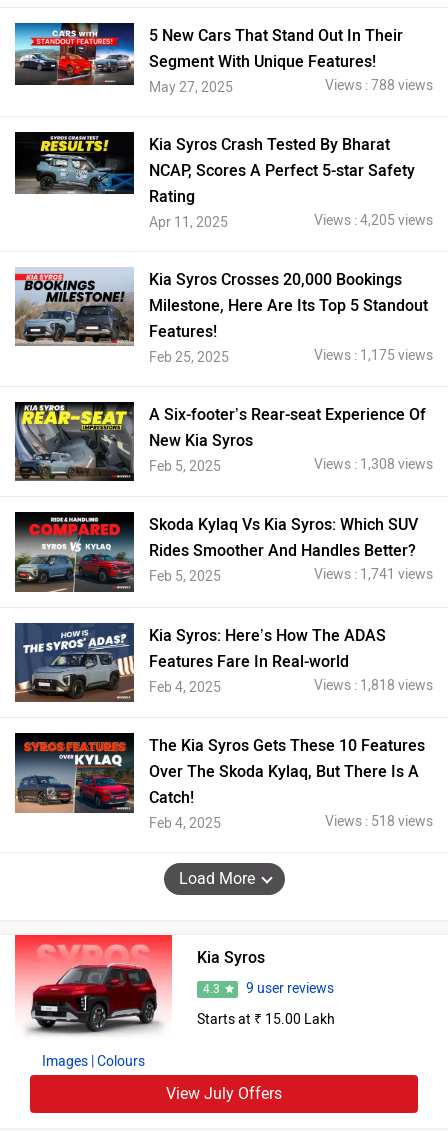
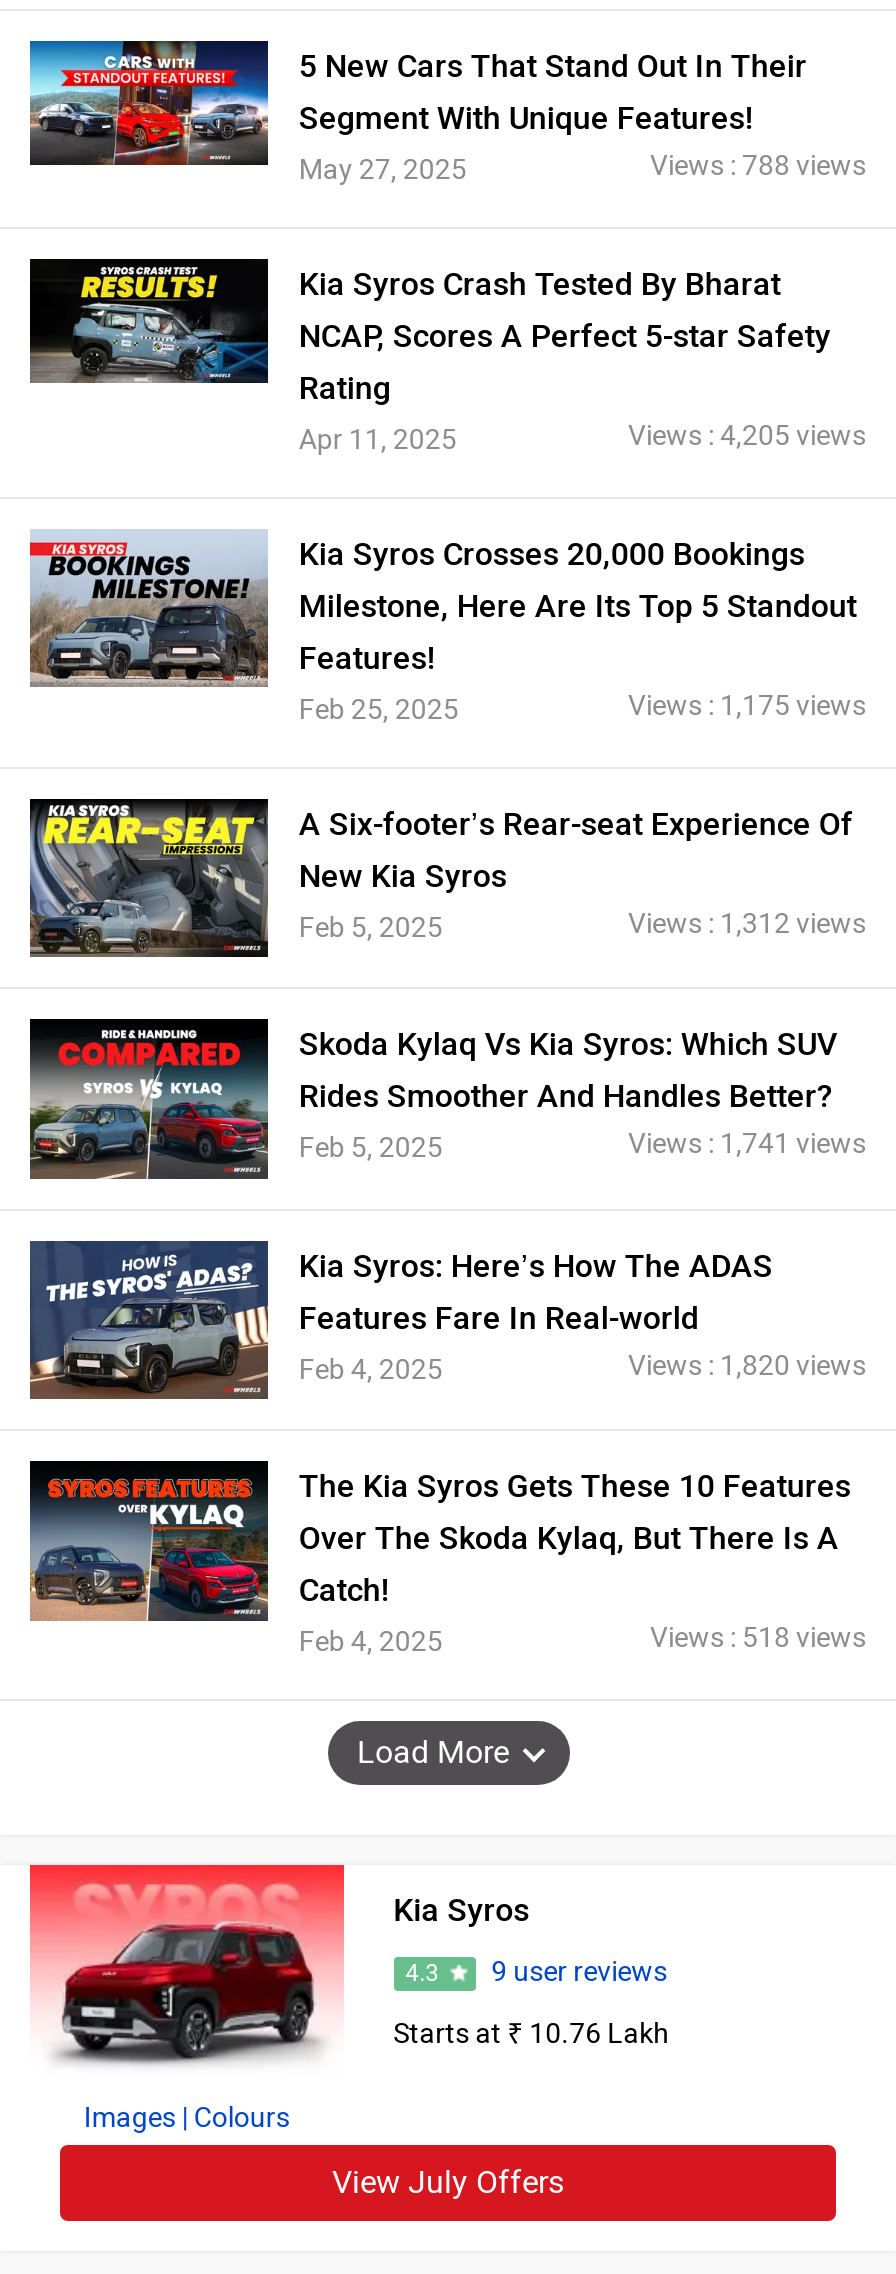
[314,456,433,473] Views : 1,308 views -> [628,907,866,941] Views : 1,312 views
[314,677,433,694] Views : 1,818 views -> [628,1349,866,1383] Views : 1,820 views
[197,1011,335,1028] Starts at ₹ 15.00 Lakh -> [393,2018,669,2052] Starts at ₹ 10.76 Lakh

